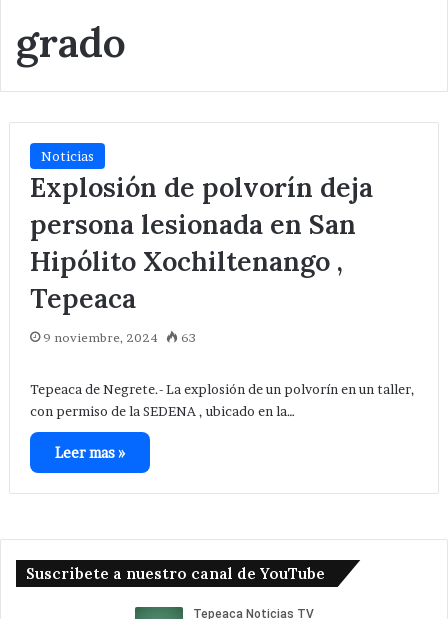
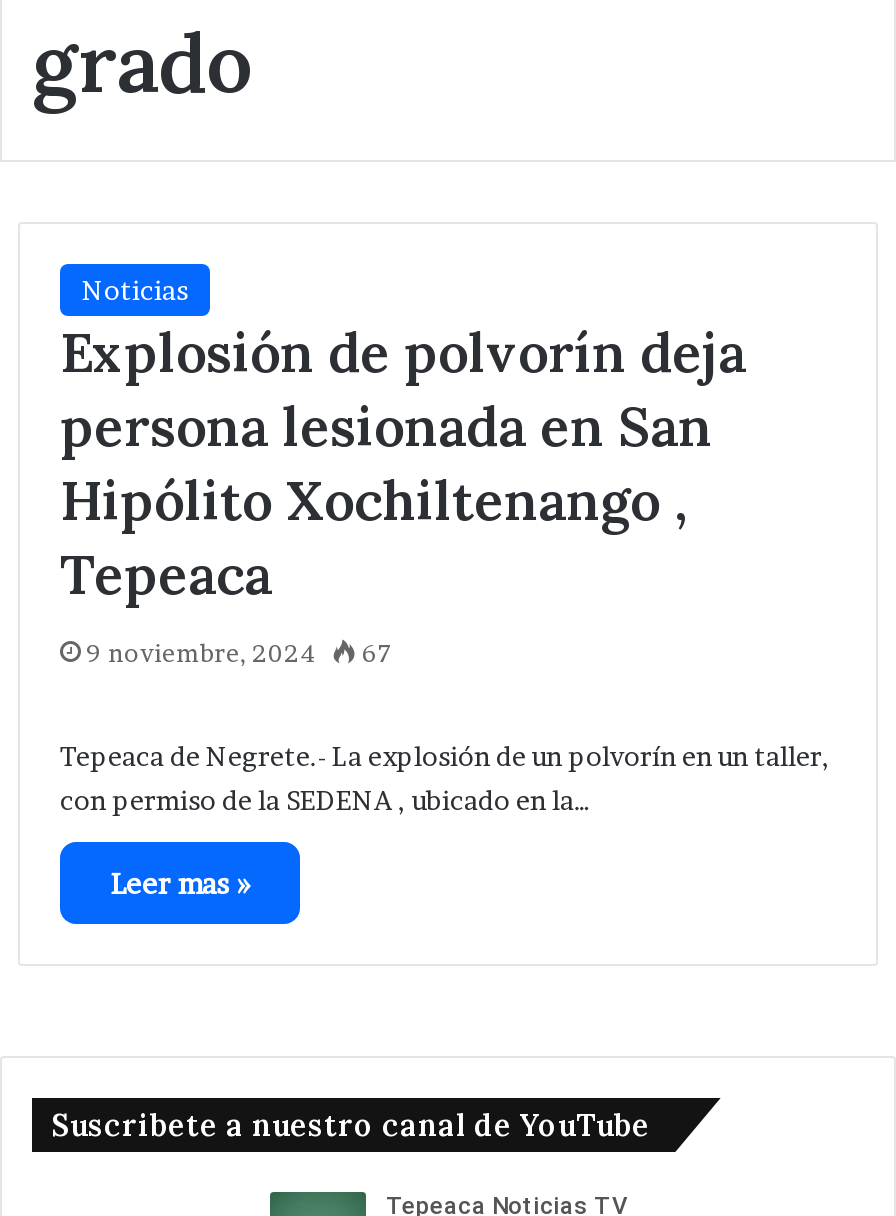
[43,330,196,345] 9 noviembre, 2024 63 -> [86,639,392,669] 9 noviembre, 2024 67

